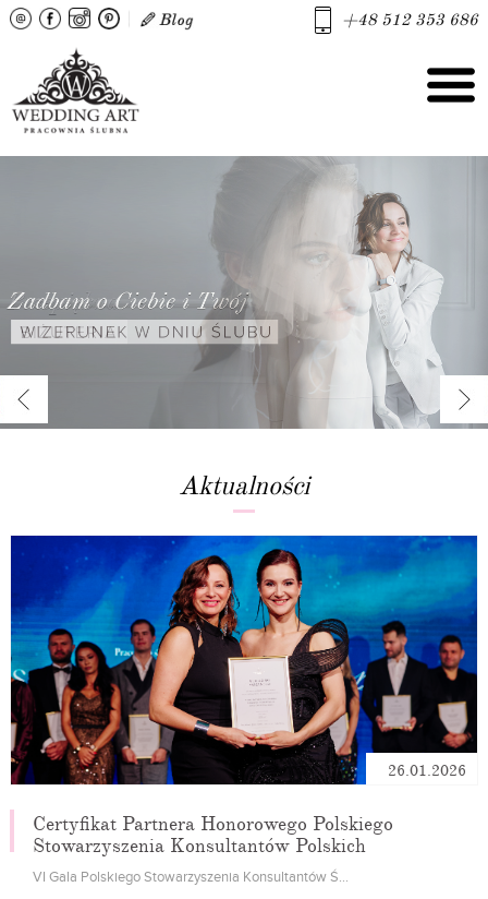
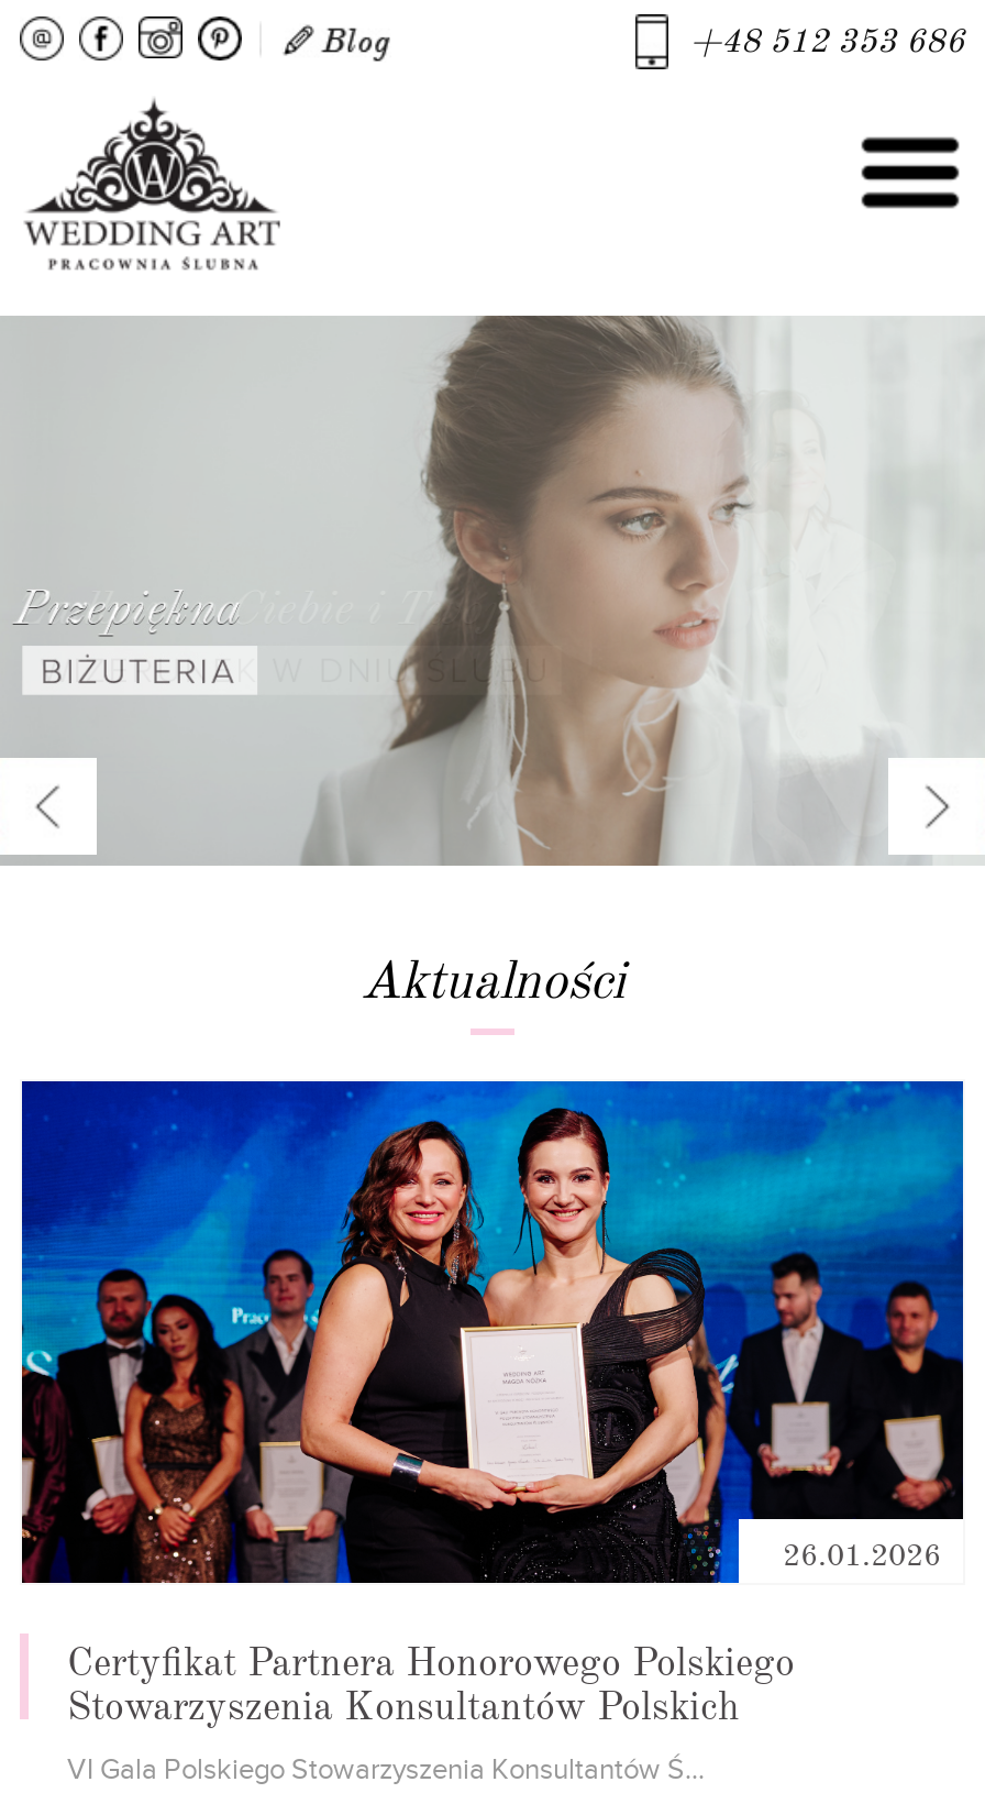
[3,156,485,429] [image] -> [7,318,978,866] [image]

